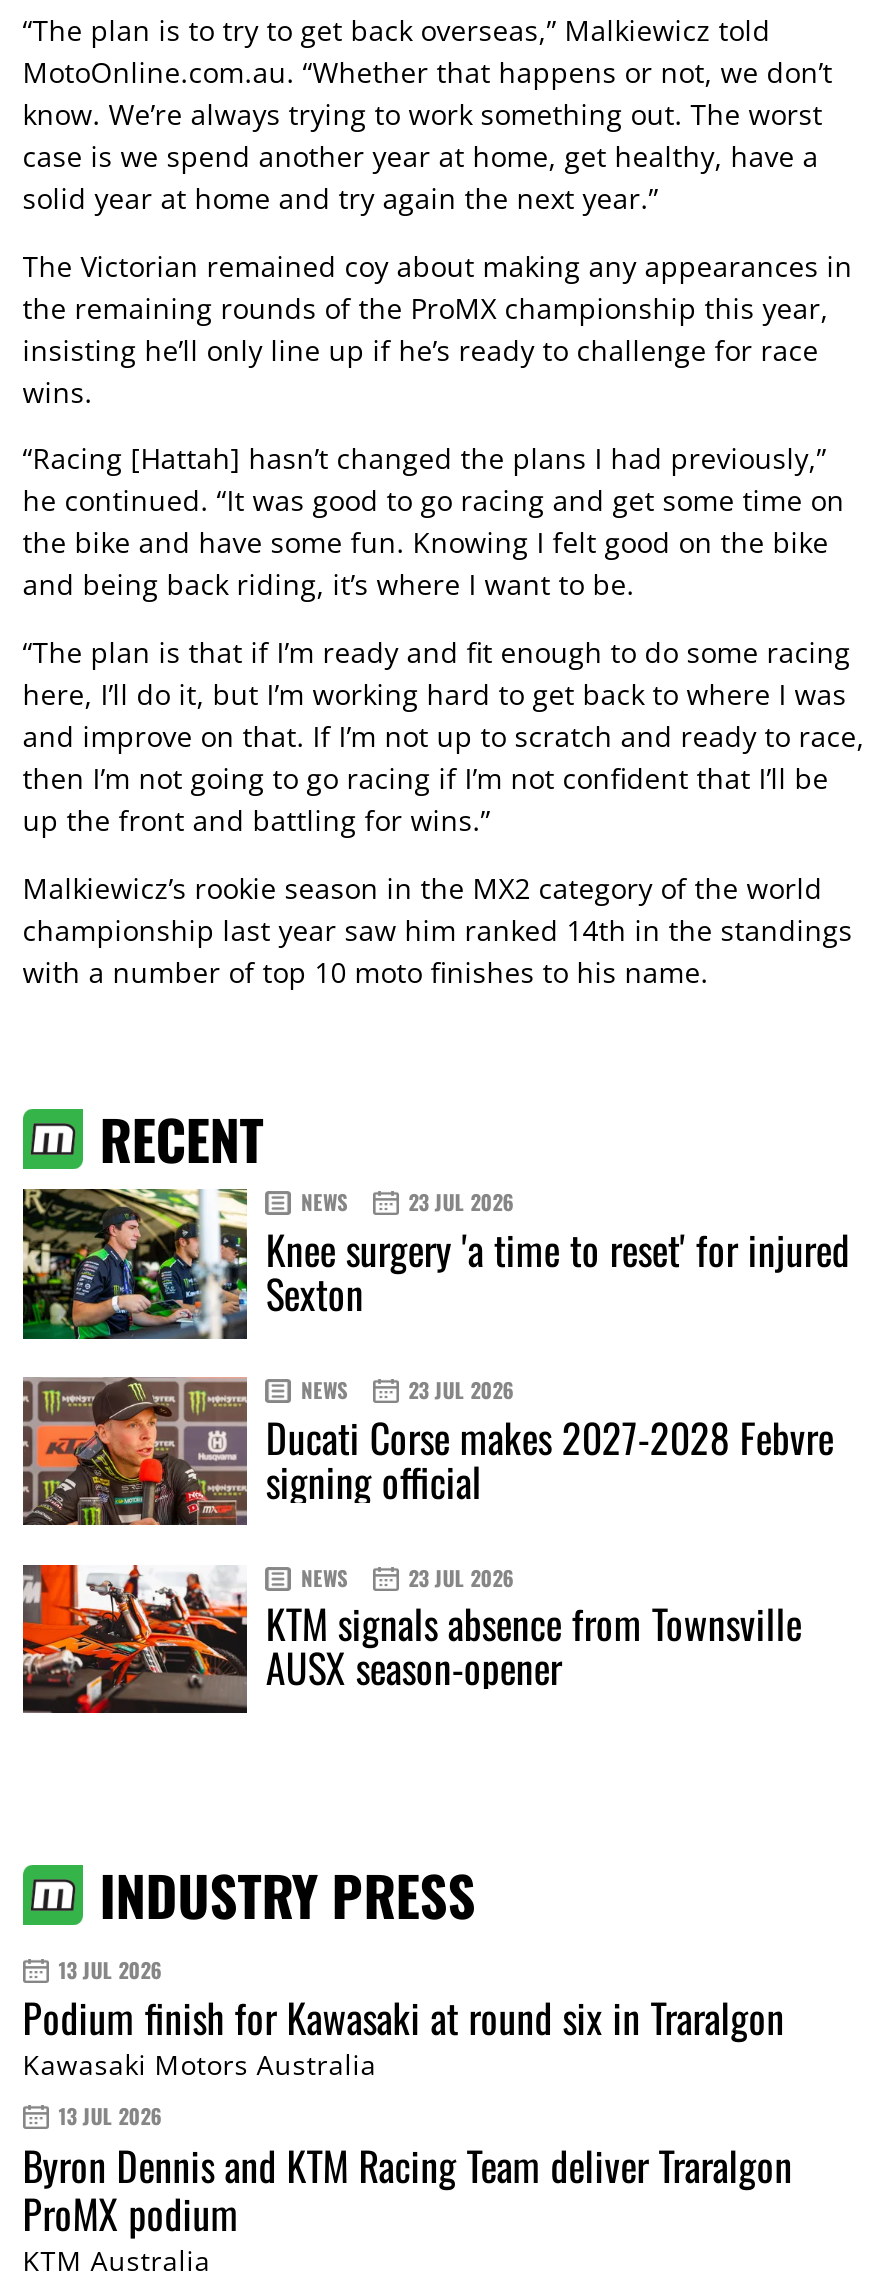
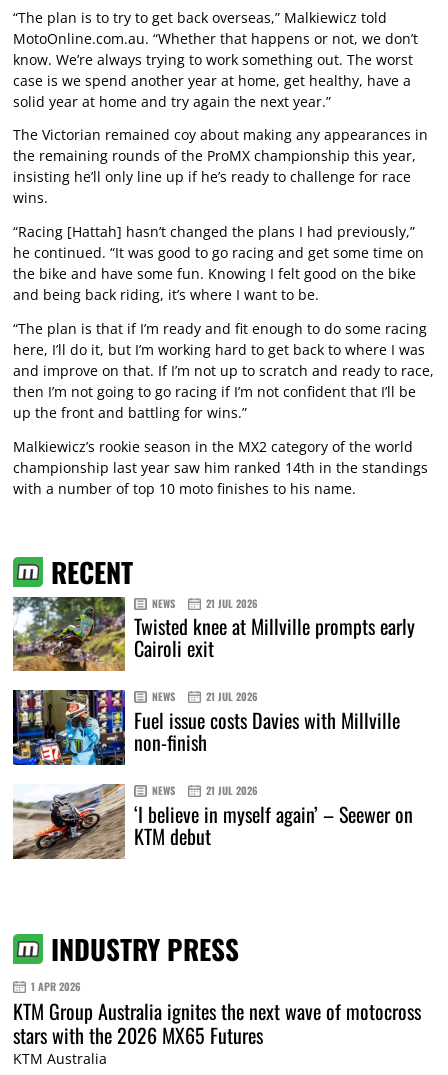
[21,1186,850,1340] [image] | 23 JUL 2026 | Knee surgery 'a time to reset' for injured | Sexton -> [12,595,415,672] [image] | 21 JUL 2026 | Twisted knee at Millville prompts early | Cairoli exit
[21,1375,834,1526] [image] | 23 JUL 2026 | Ducati Corse makes 2027-2028 Febvre | signing official -> [12,689,400,766] [image] | 21 JUL 2026 | Fuel issue costs Davies with Millville | non-finish
[21,1562,802,1714] [image] | 23 JUL 2026 | KTM signals absence from Townsville | AUSX season-opener -> [12,783,413,860] [image] | 21 JUL 2026 | ‘I believe in myself again’ – Seewer on | KTM debut
[23,1955,793,2243] 13 JUL 2026 | Podium finish for Kawasaki at round six in Traralgon | Kawasaki Motors Australia | 13 JUL 2026 | Byron Dennis and KTM Racing Team deliver Traralgon | ProMX podium -> [13,979,421,1050] 1 APR 2026 | KTM Group Australia ignites the next wave of motocross | stars with the 2026 MX65 Futures

